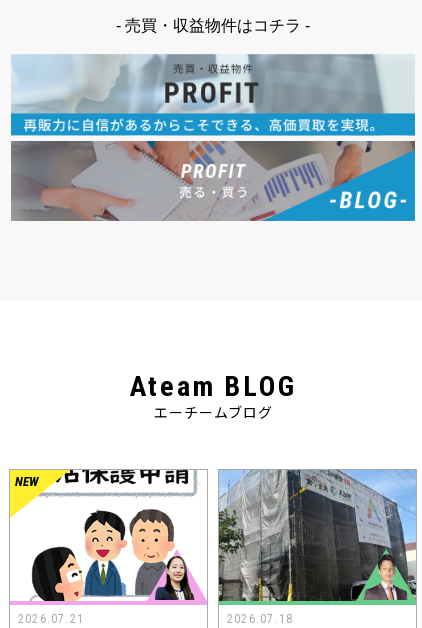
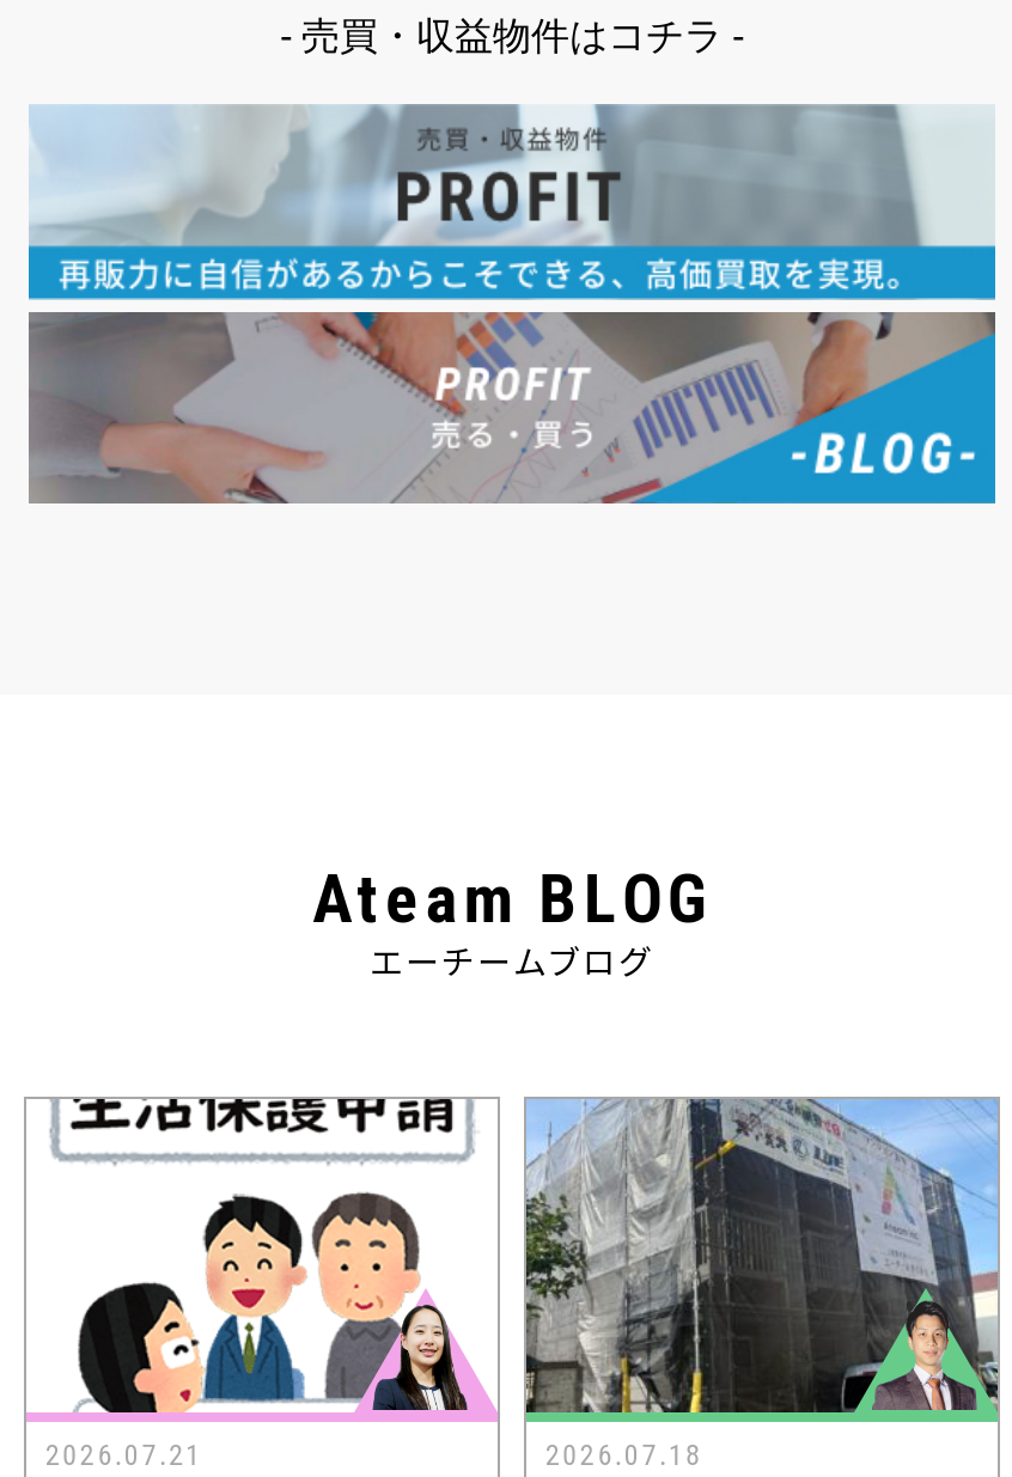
[9,469,69,518] [image] -> [26,1097,167,1211] [image]

